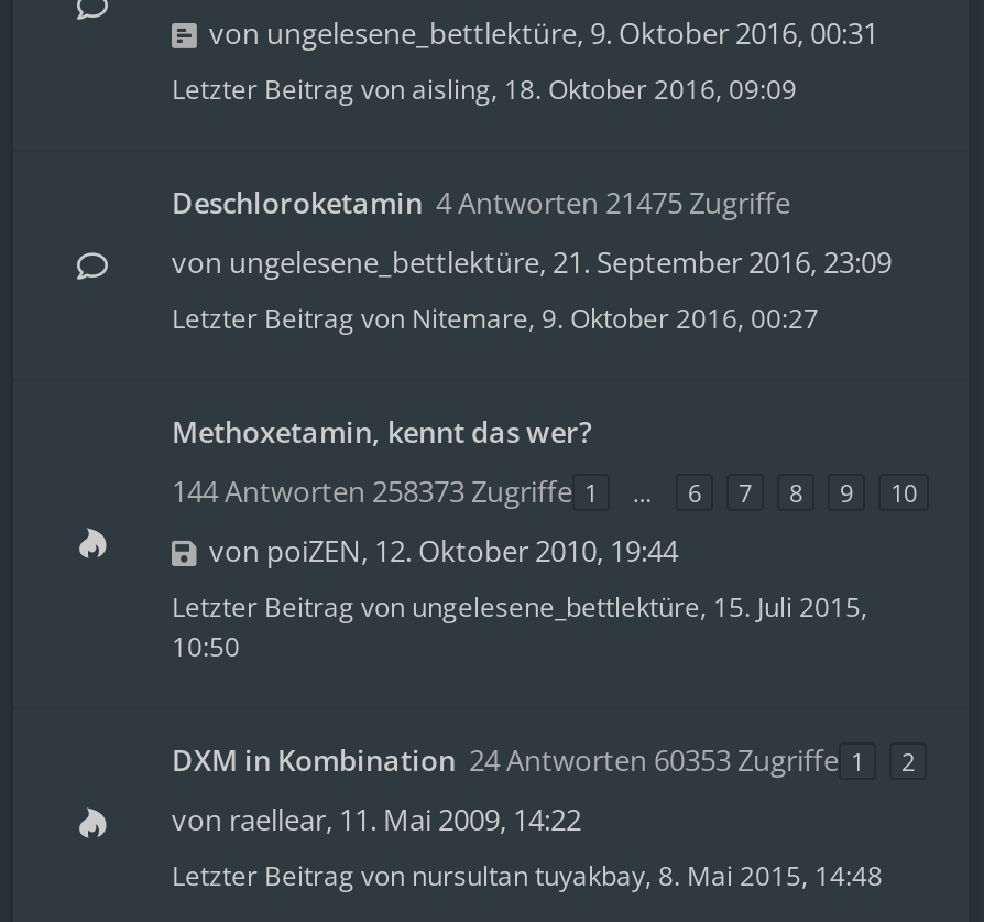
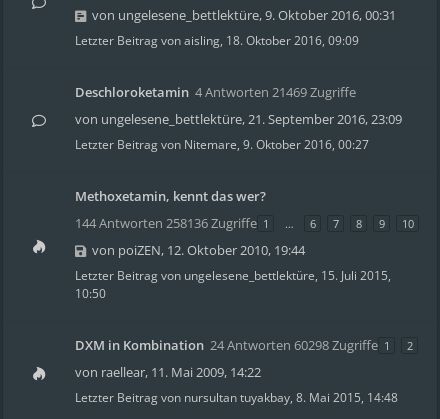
[172,183,790,223] Deschloroketamin 4 Antworten 21475 Zugriffe -> [75,83,356,101] Deschloroketamin 4 Antworten 21469 Zugriffe
[172,471,598,511] 144 Antworten 258373 Zugriffe 1 -> [75,214,268,232] 144 Antworten 258136 Zugriffe 1
[172,740,864,780] DXM in Kombination 24 Antworten 60353 Zugriffe 1 -> [75,336,389,354] DXM in Kombination 24 Antworten 60298 Zugriffe 1

